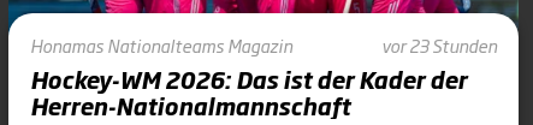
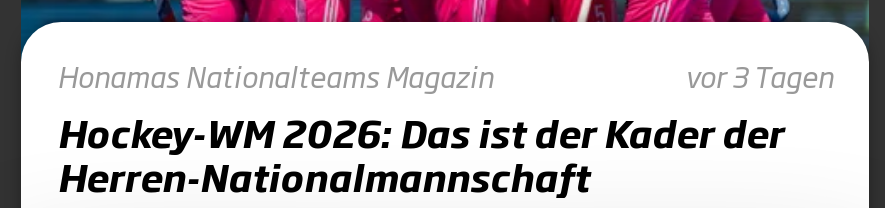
[381,32,497,58] vor 23 Stunden -> [685,54,833,96] vor 3 Tagen

